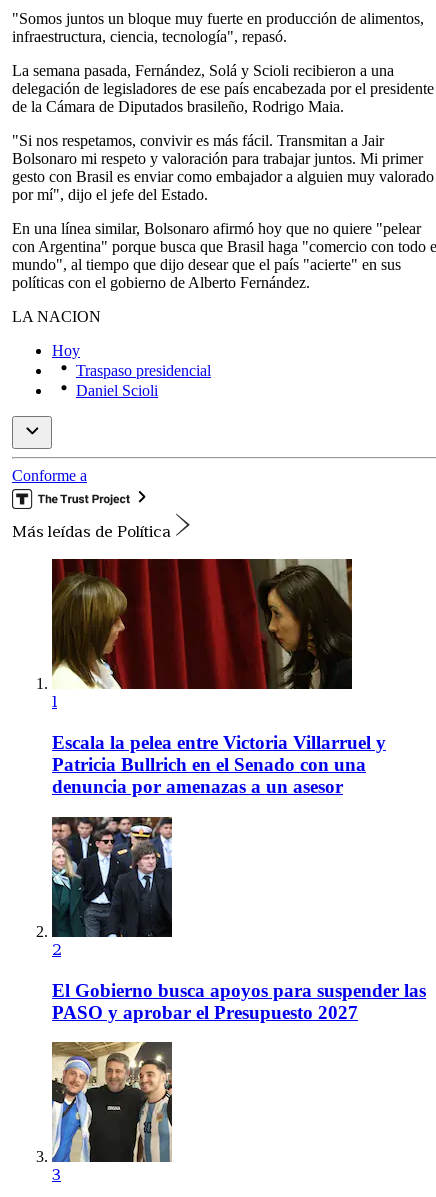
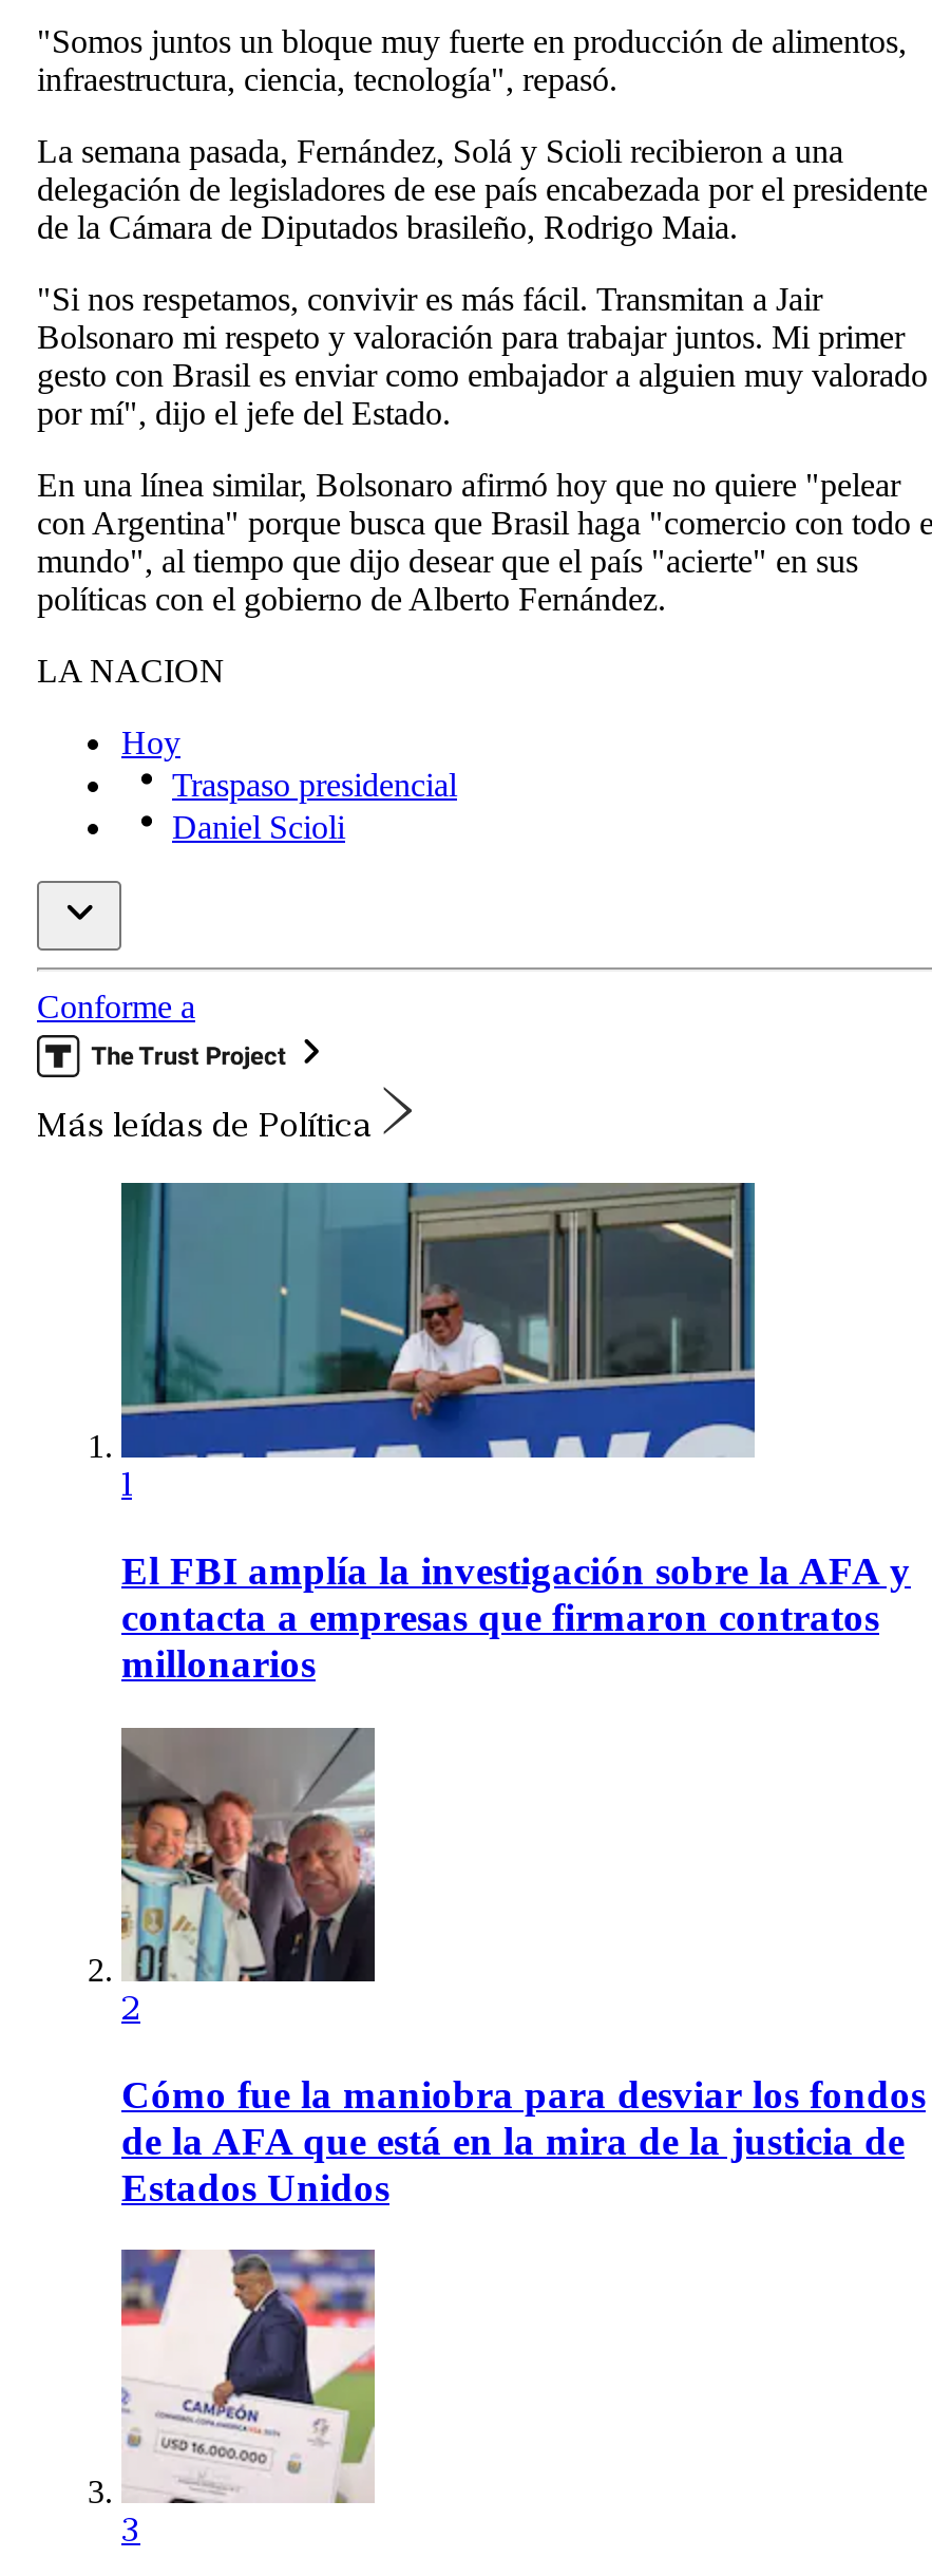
[51,558,353,690] [image] -> [119,1181,757,1460] [image]
[52,732,386,797] Escala la pelea entre Victoria Villarruel y | Patricia Bullrich en el Senado con una | denuncia por amenazas a un asesor -> [121,1549,911,1686] El FBI amplía la investigación sobre la AFA y | contacta a empresas que firmaron contratos | millonarios
[51,816,173,938] [image] -> [119,1726,375,1983] [image]
[52,979,426,1022] El Gobierno busca apoyos para suspender las | PASO y aprobar el Presupuesto 2027 -> [121,2071,926,2208] Cómo fue la maniobra para desviar los fondos | de la AFA que está en la mira de la justicia de | Estados Unidos
[51,1052,173,1163] [image] -> [119,2248,377,2505] [image]

